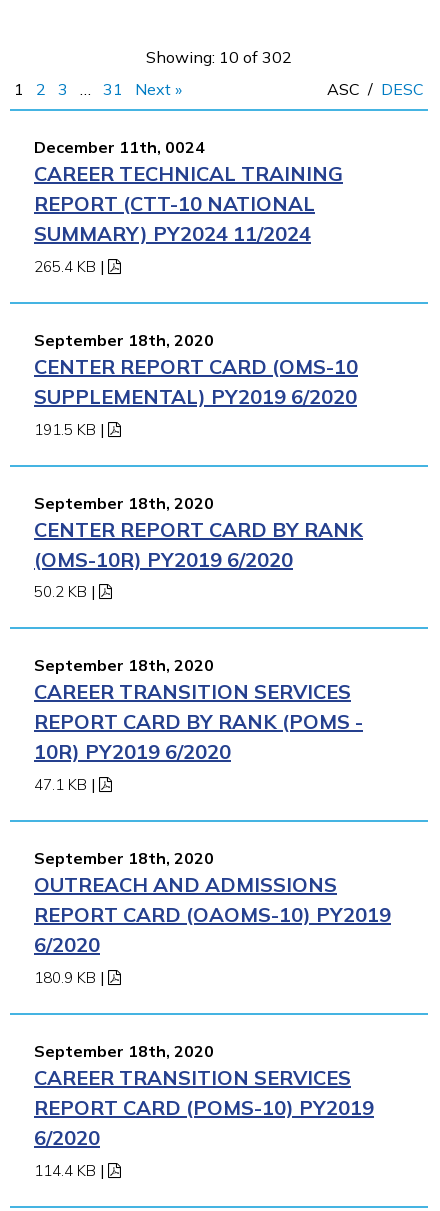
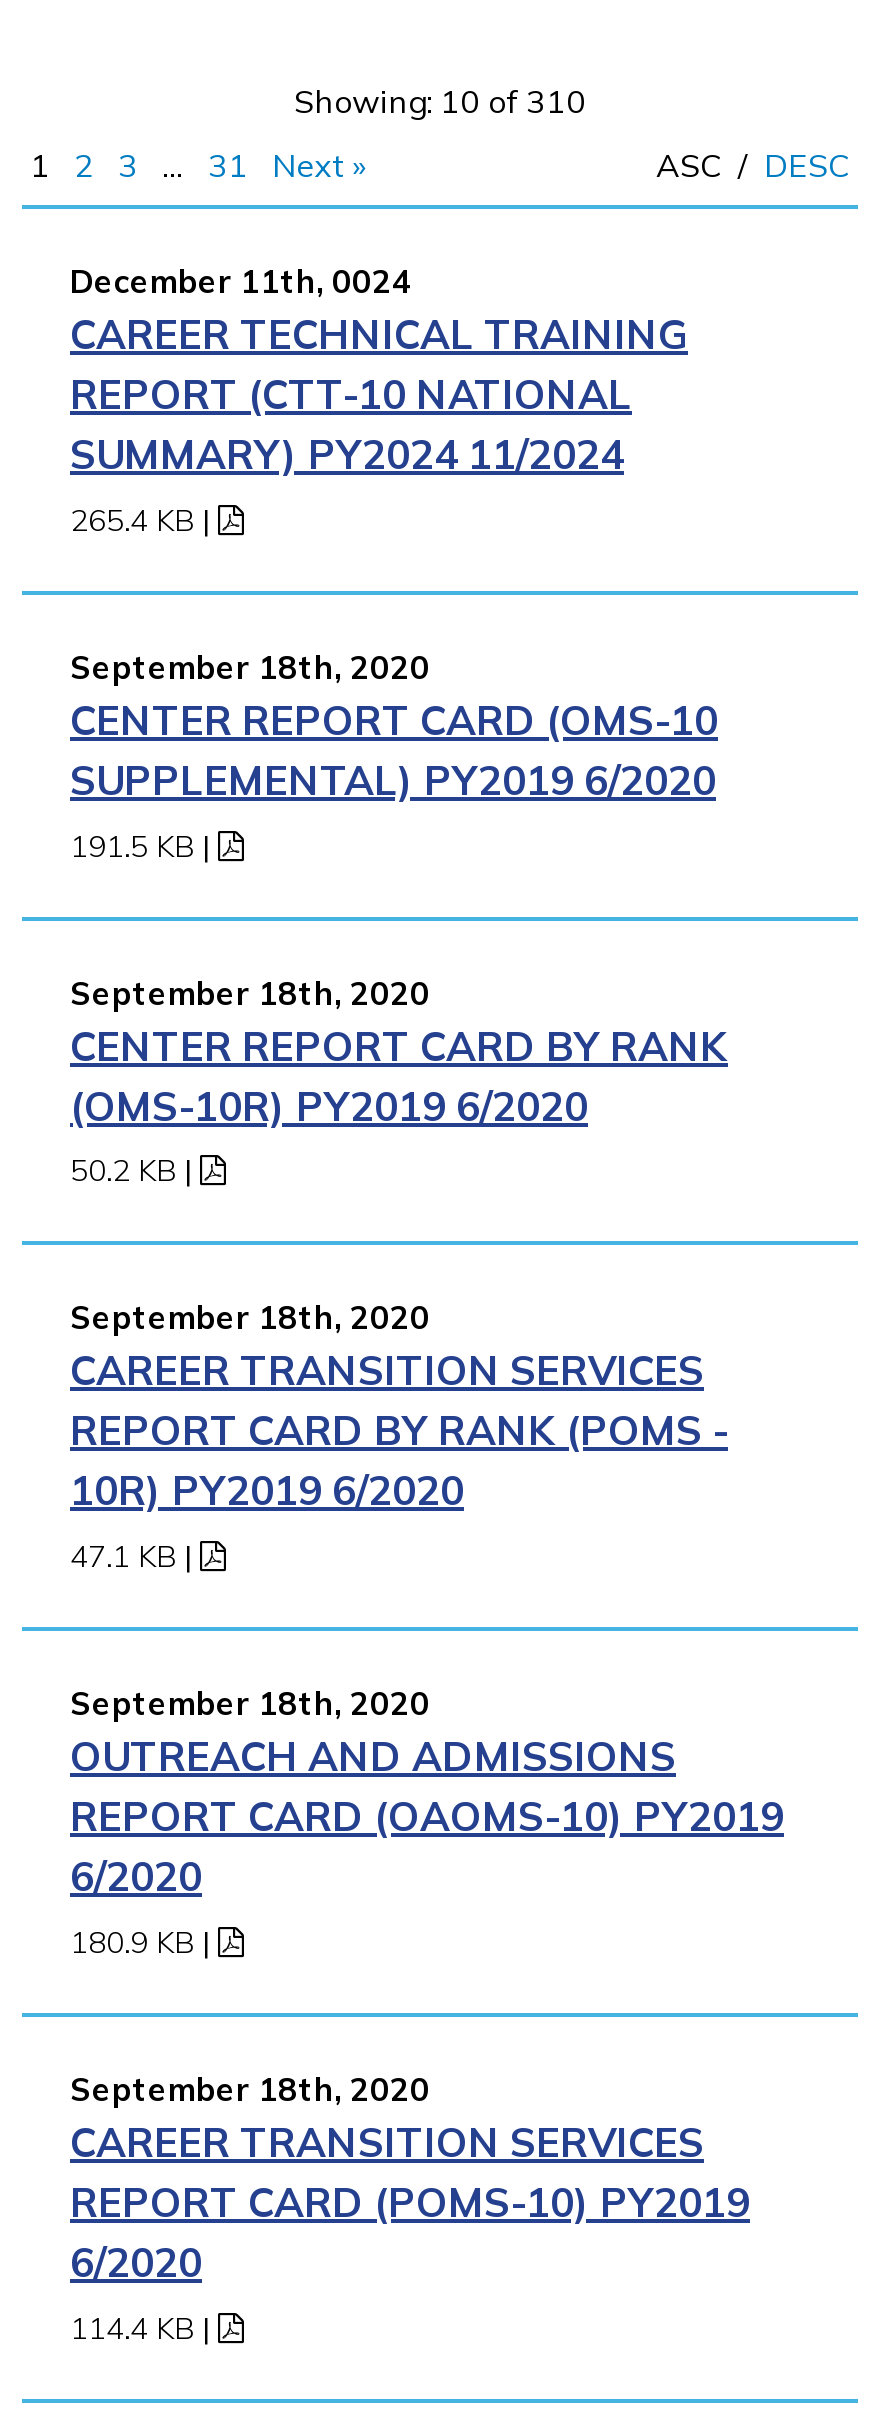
[146,47,292,67] Showing: 10 of 302 -> [294,81,586,121] Showing: 10 of 310

